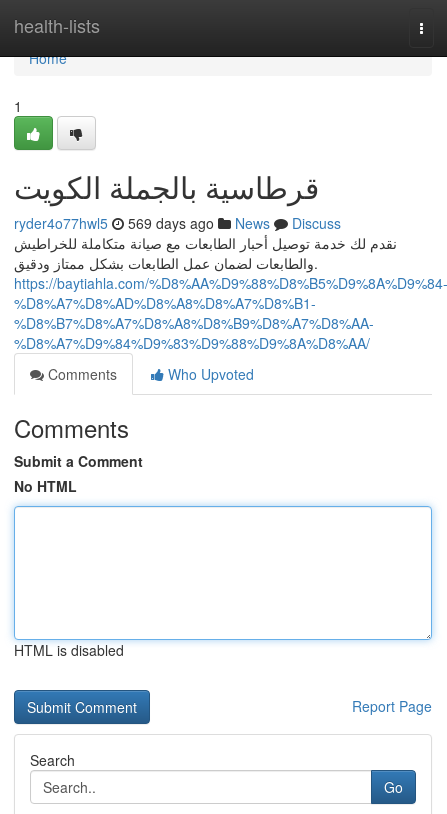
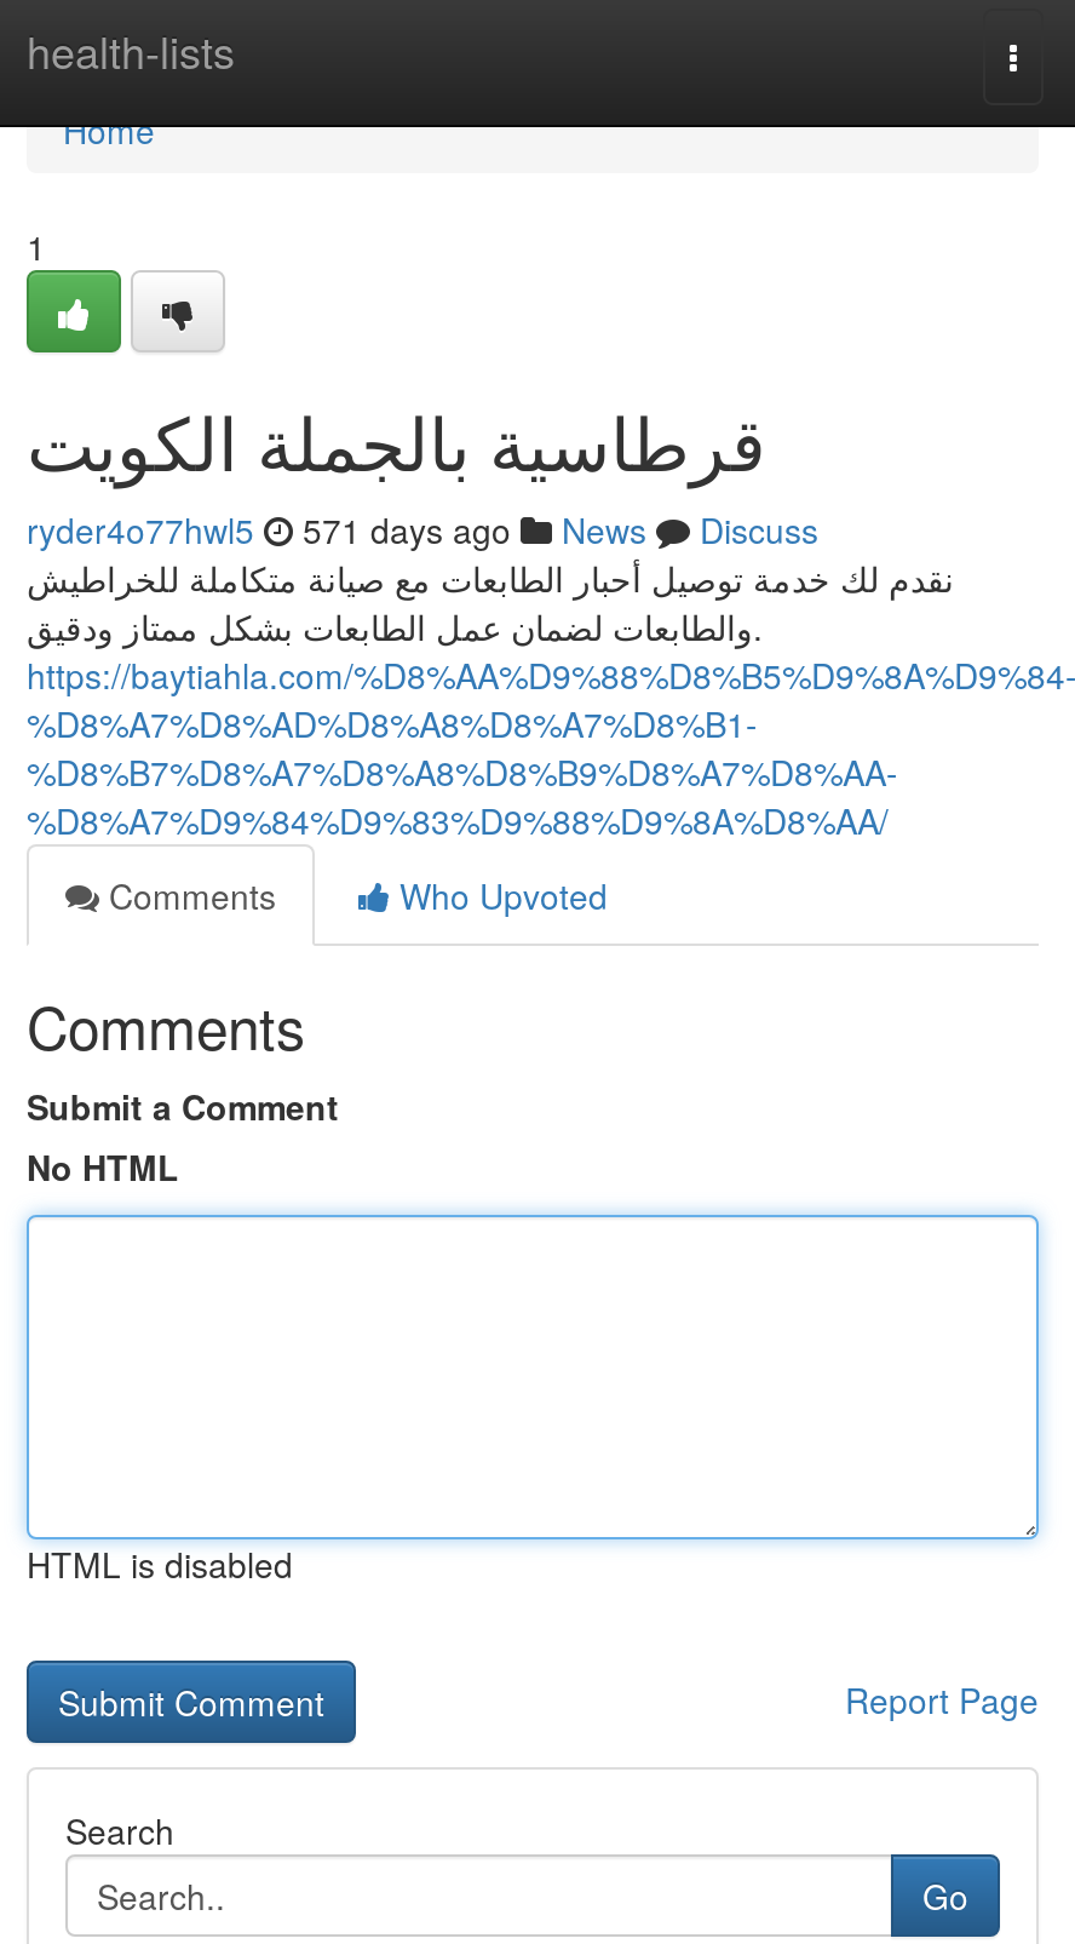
[14,213,341,233] ryder4o77hwl5 569 days ago News Discuss -> [27,505,818,554] ryder4o77hwl5 571 days ago News Discuss

